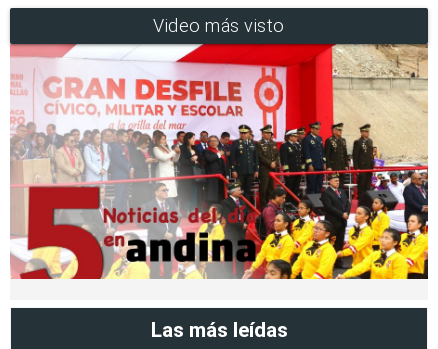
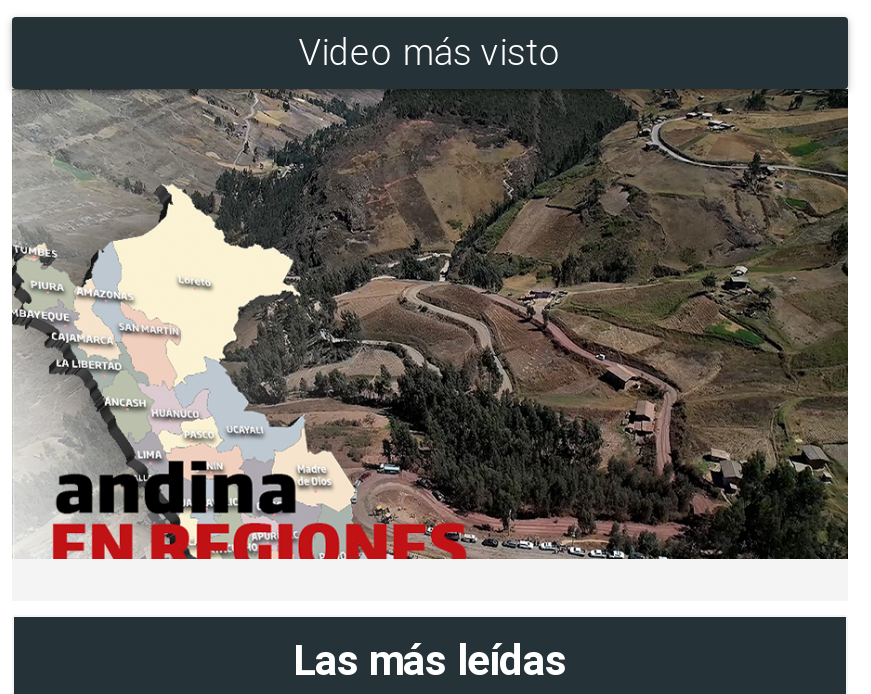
[10,43,429,280] [image] -> [10,89,850,561] [image]

